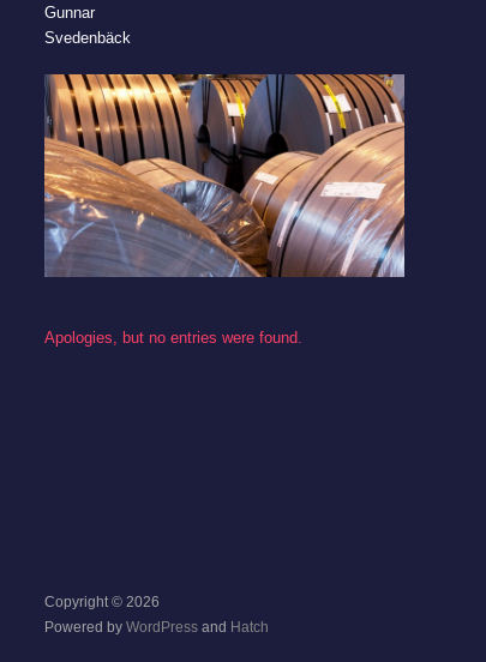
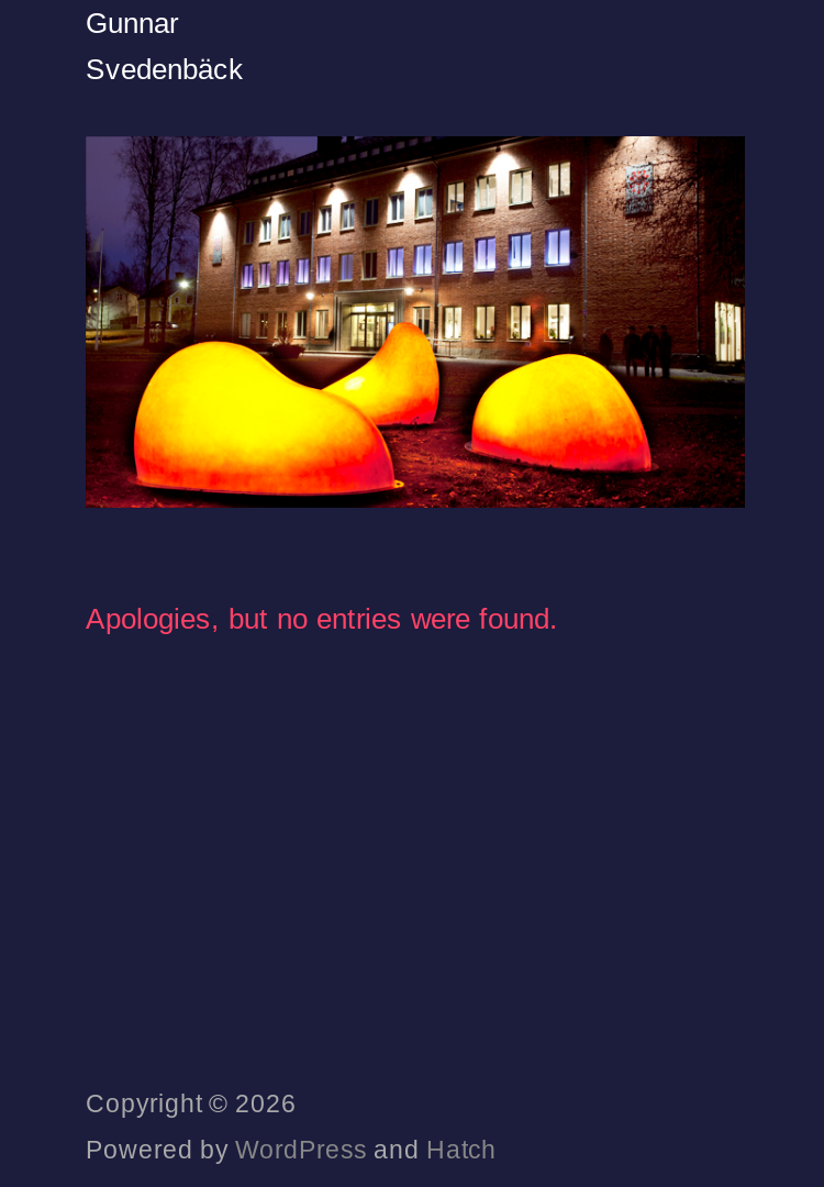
[43,73,406,278] [image] -> [86,134,745,508] [image]

